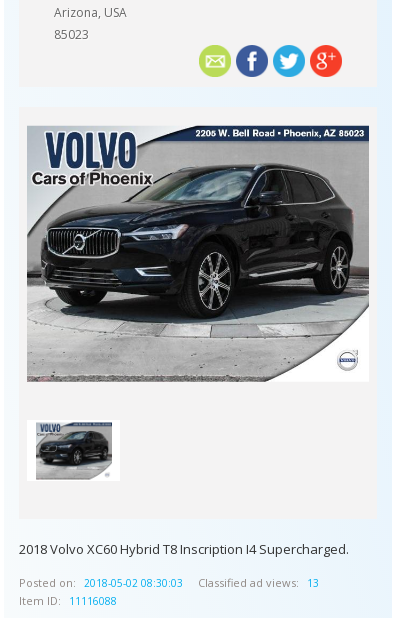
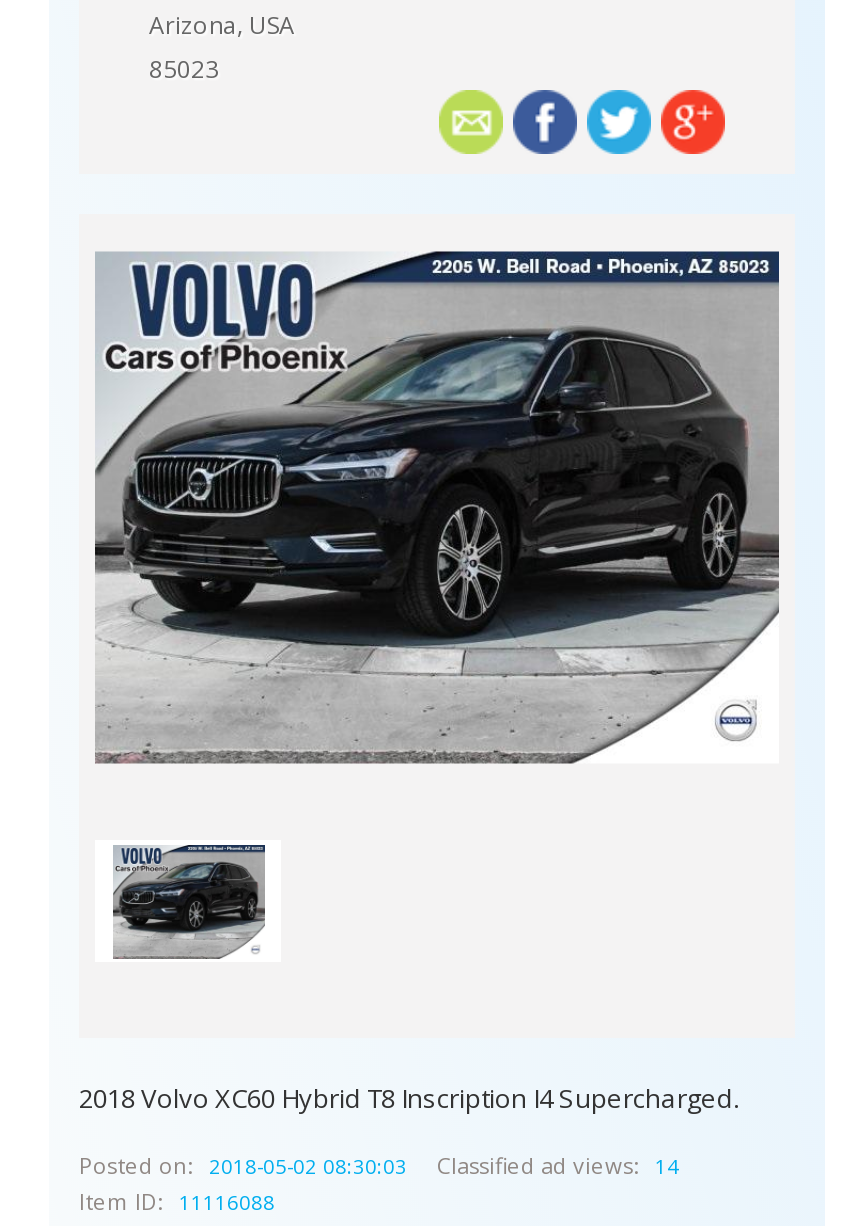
[198,575,319,590] Classified ad views: 13 -> [437,1150,679,1180] Classified ad views: 14

